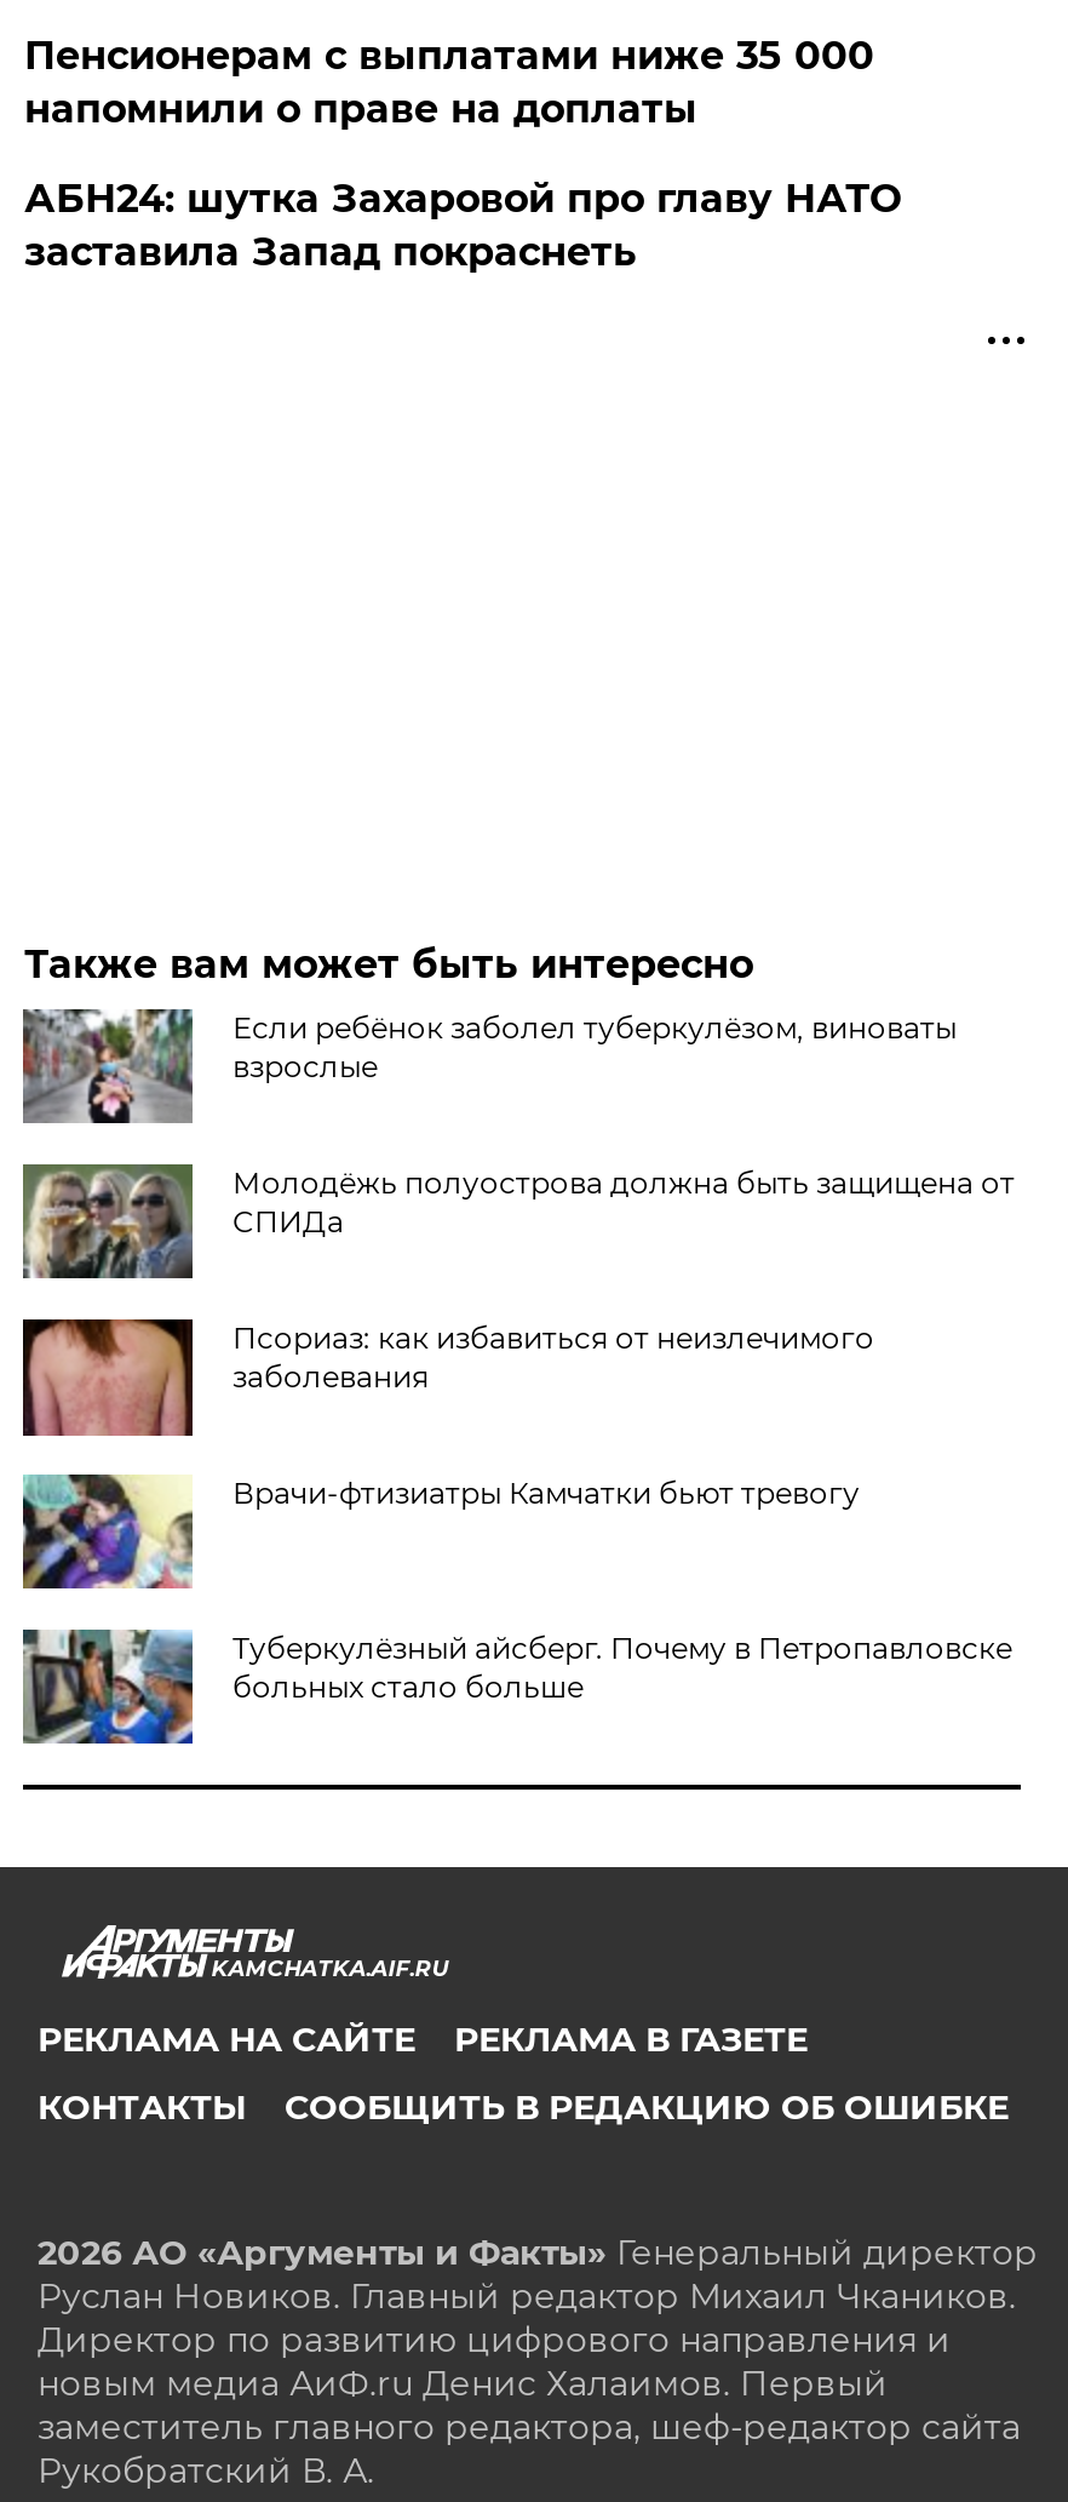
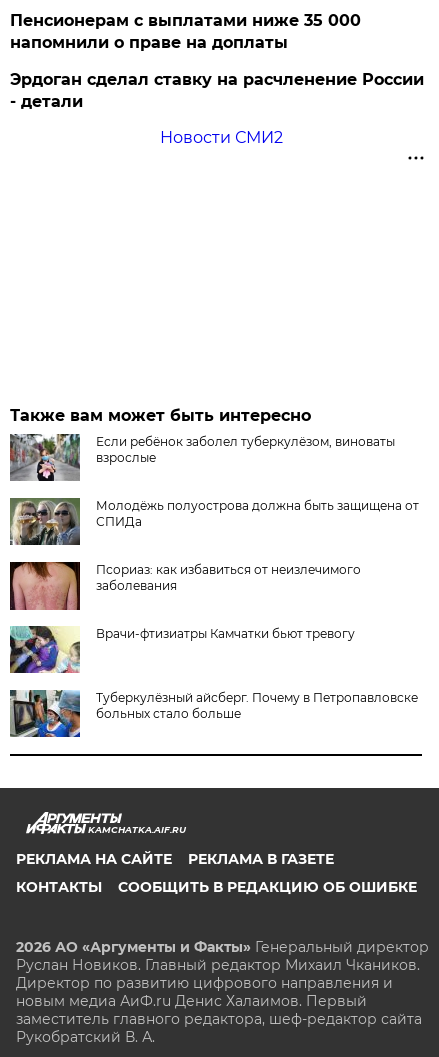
[24,174,901,274] АБН24: шутка Захаровой про главу НАТО | заставила Запад покраснеть -> [10,69,424,146] Эрдоган сделал ставку на расчленение России | - детали | Новости СМИ2

